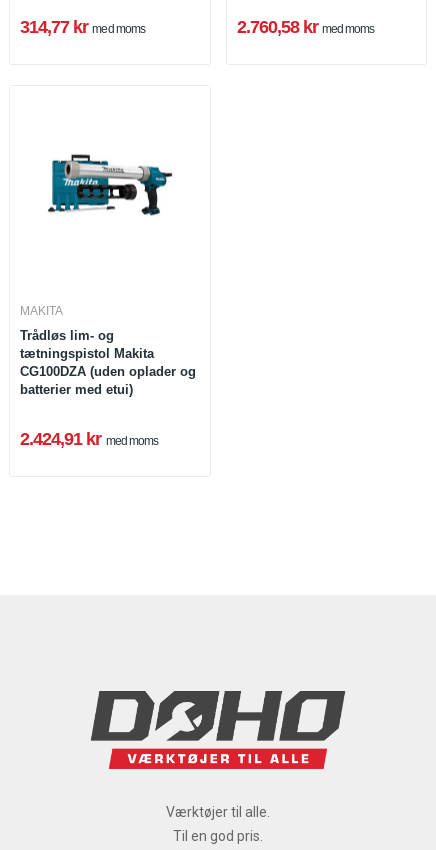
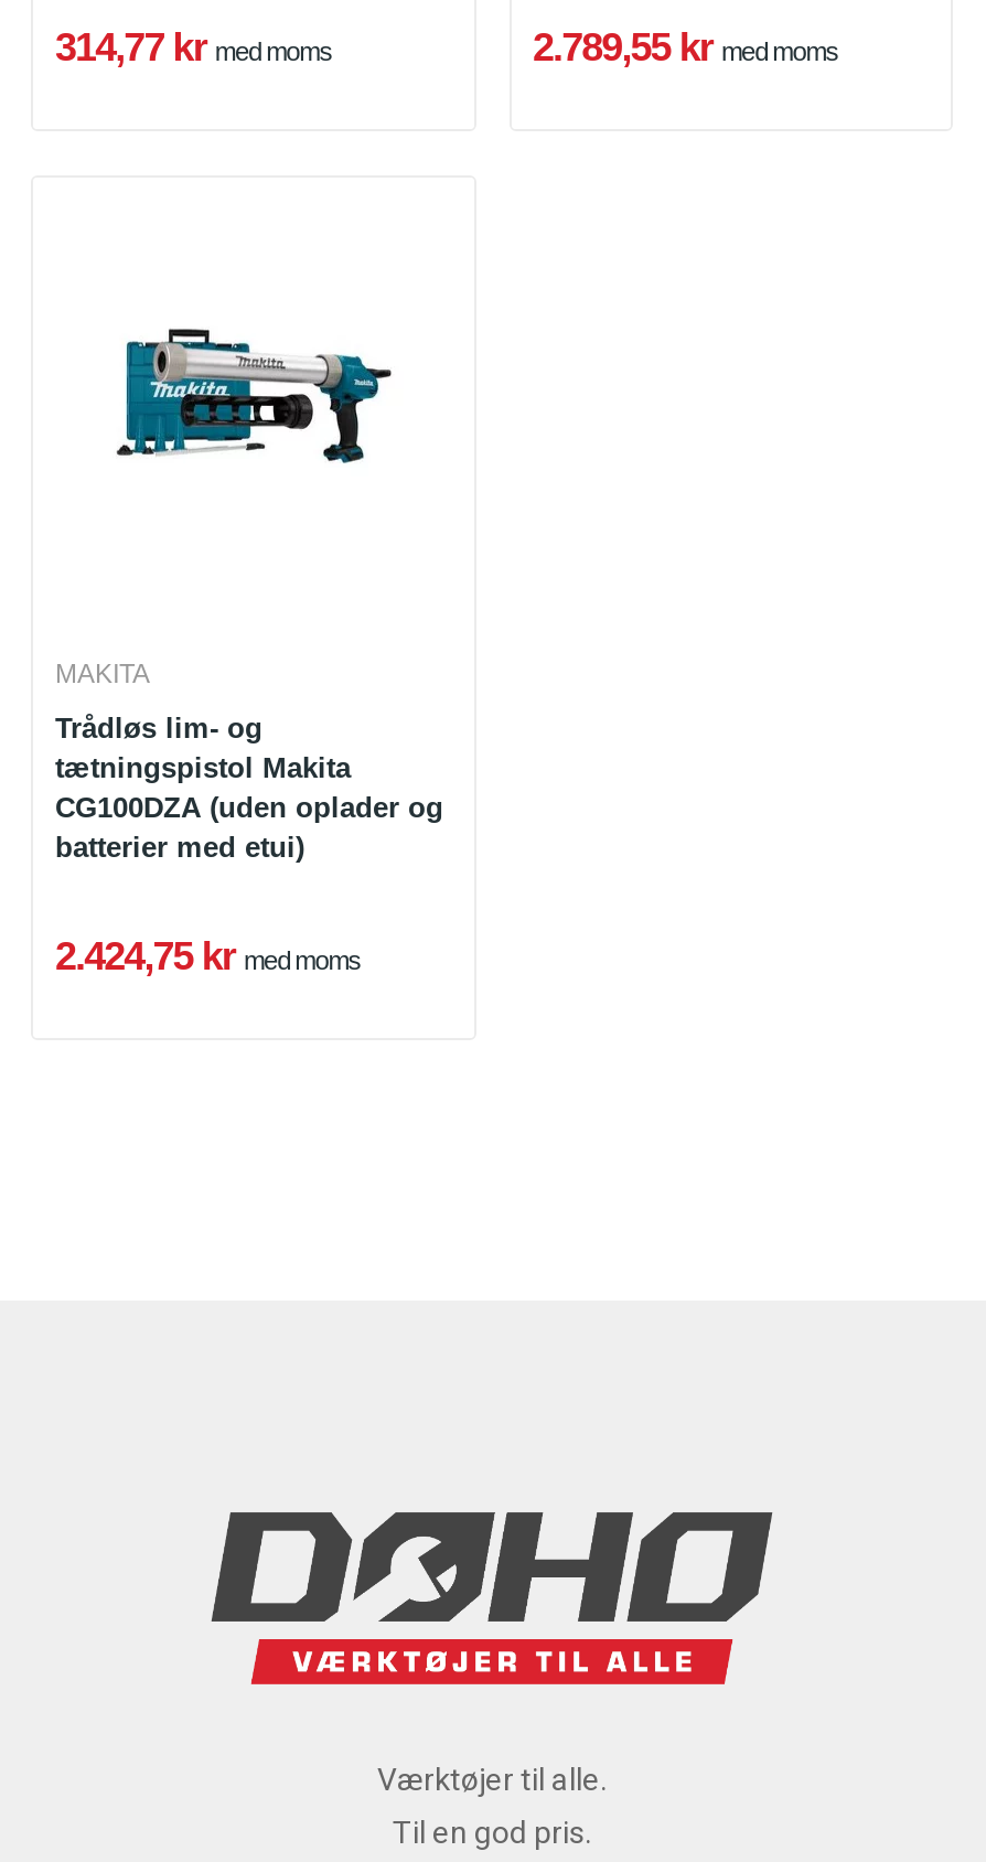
[236,16,374,36] 2.760,58 kr med moms -> [533,24,837,68] 2.789,55 kr med moms
[20,429,158,449] 2.424,91 kr med moms -> [55,934,359,978] 2.424,75 kr med moms

